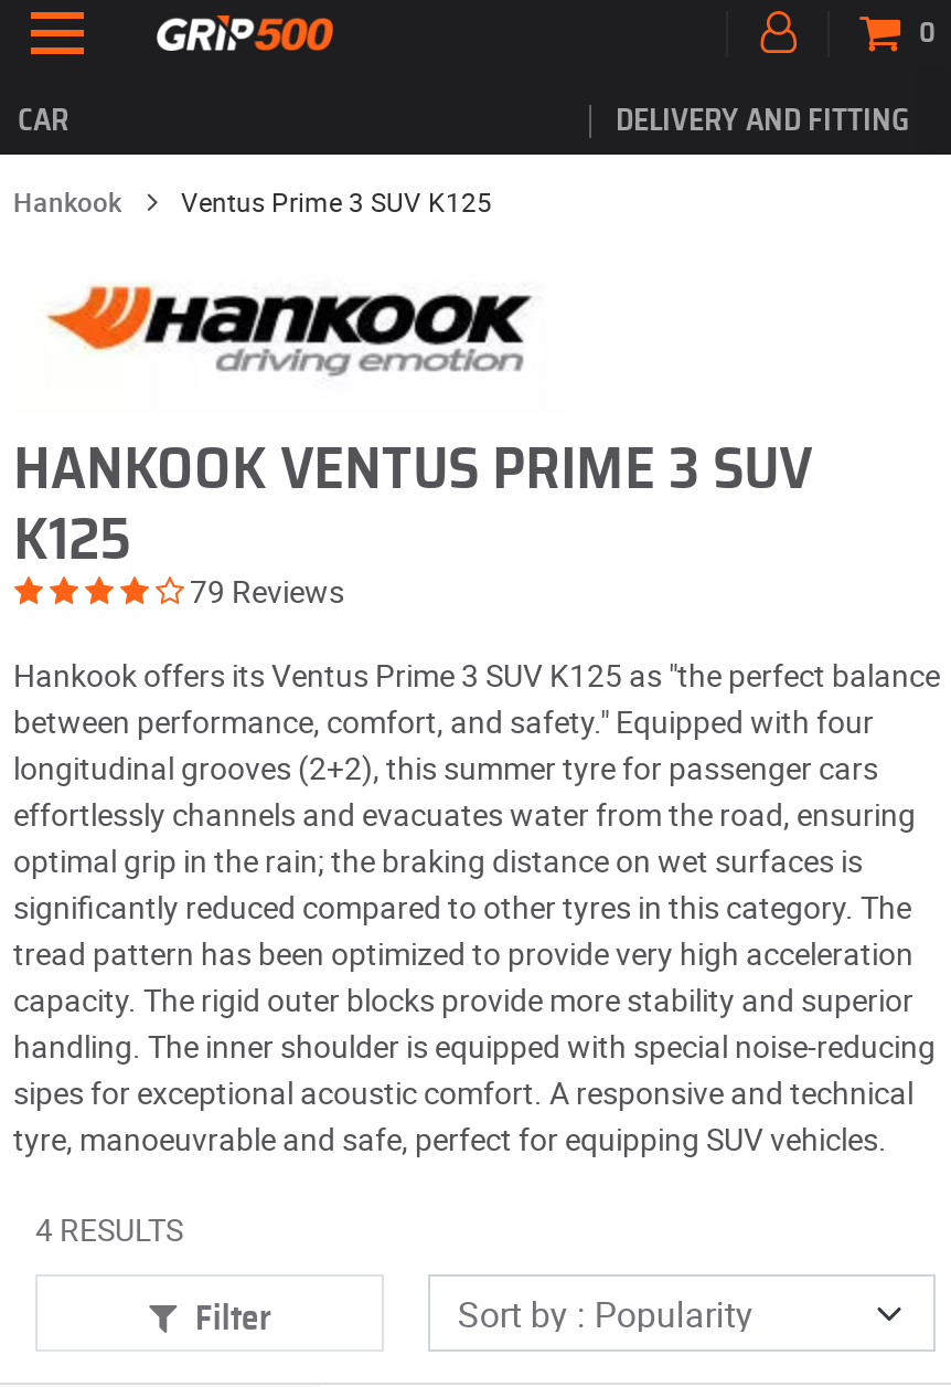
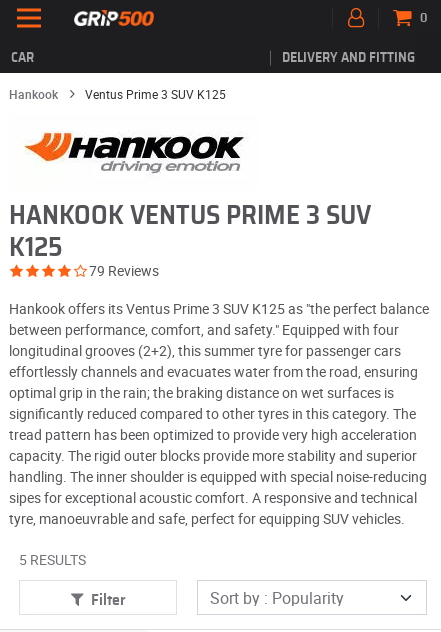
[35,1208,183,1250] 4 RESULTS -> [19,550,86,569] 5 RESULTS

